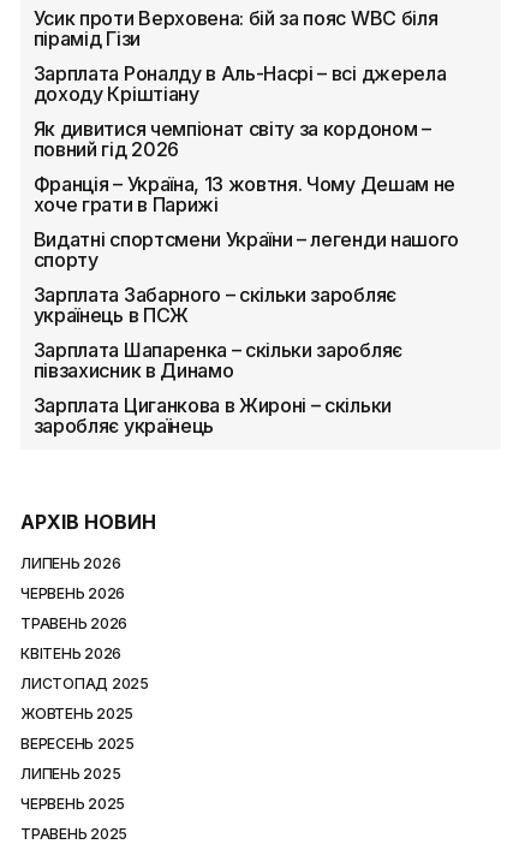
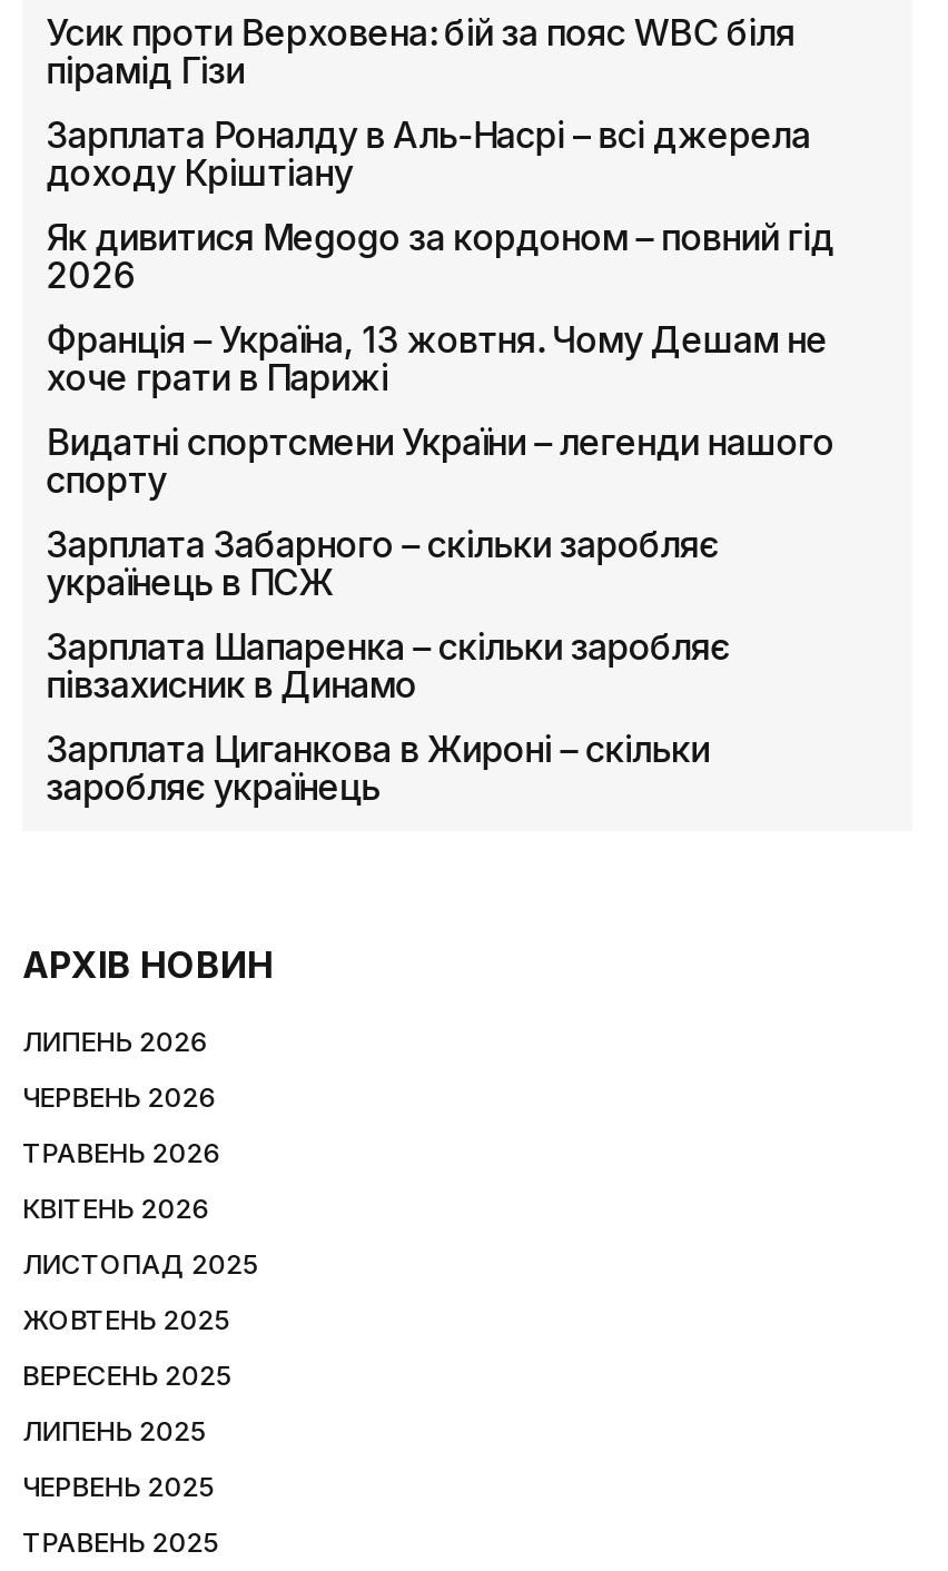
[33,117,431,161] Як дивитися чемпіонат світу за кордоном – | повний гід 2026 -> [46,215,835,297] Як дивитися Megogo за кордоном – повний гід | 2026

